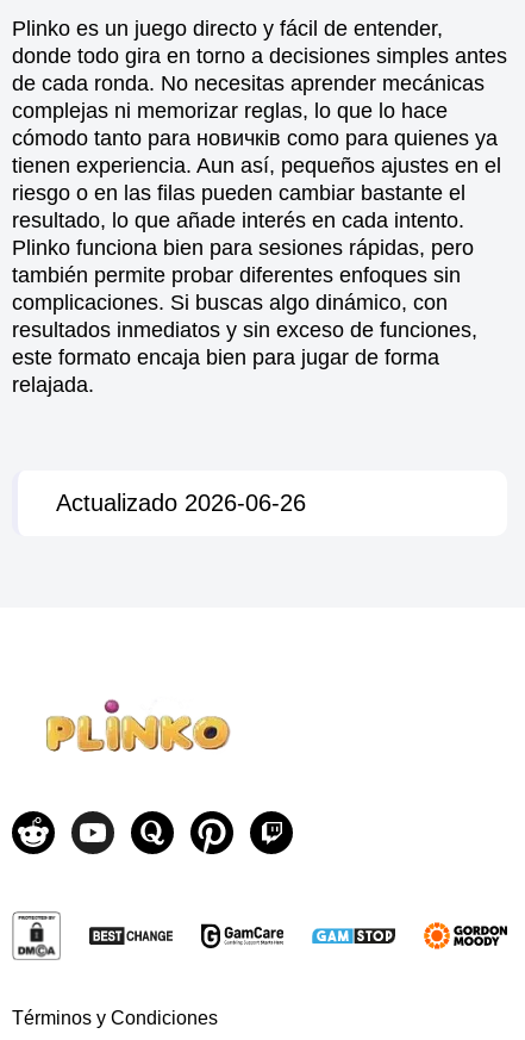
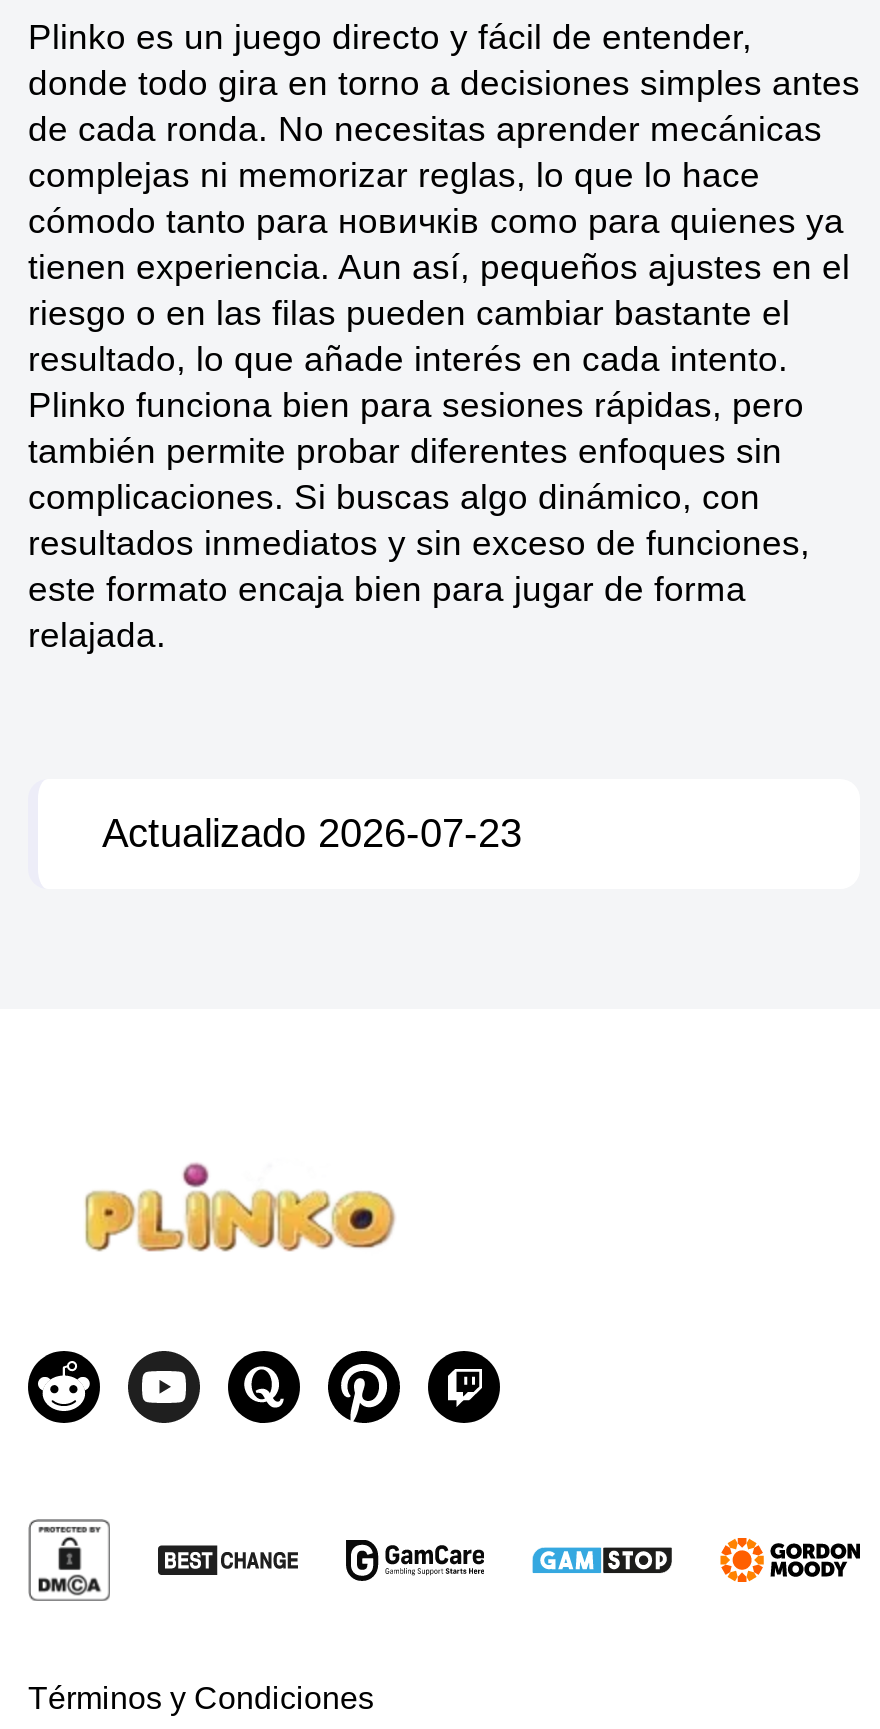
[56,490,306,516] Actualizado 2026-06-26 -> [102,811,522,855] Actualizado 2026-07-23

